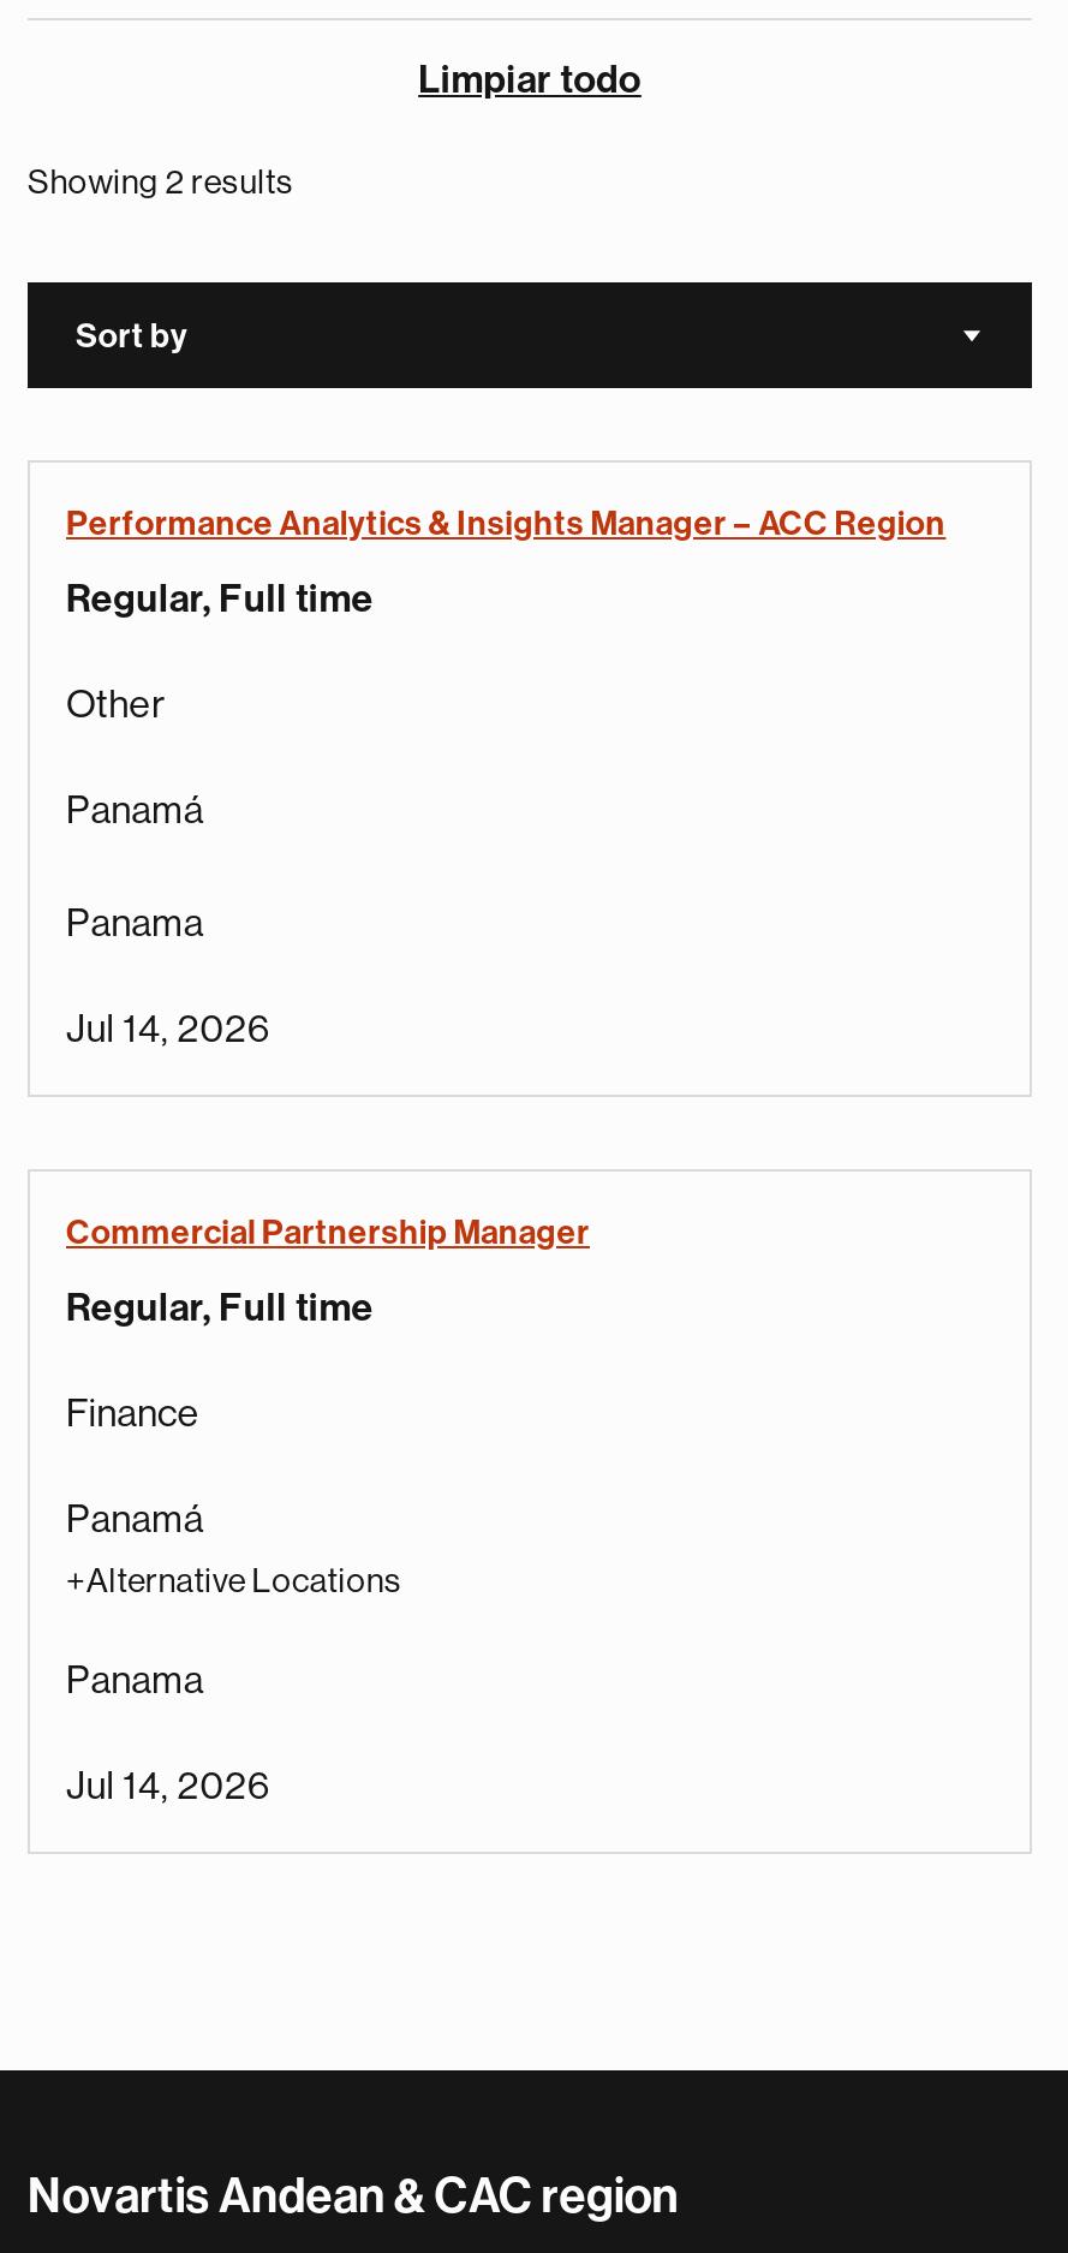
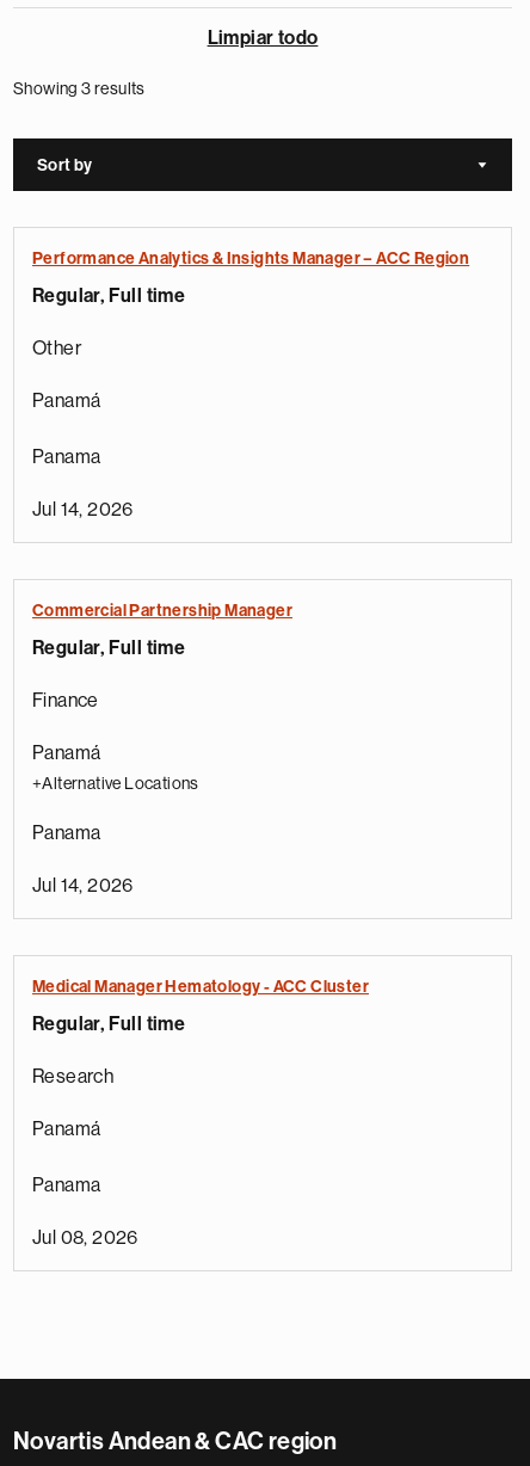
[28,165,294,198] Showing 2 results -> [13,80,145,97] Showing 3 results
none -> [32,978,369,1248] Medical Manager Hematology - ACC Cluster | Regular, Full time | Research | Panamá | Panama | Jul 08, 2026

